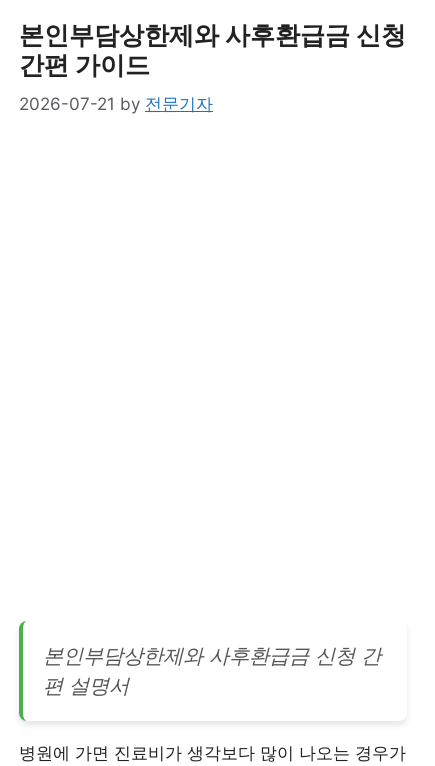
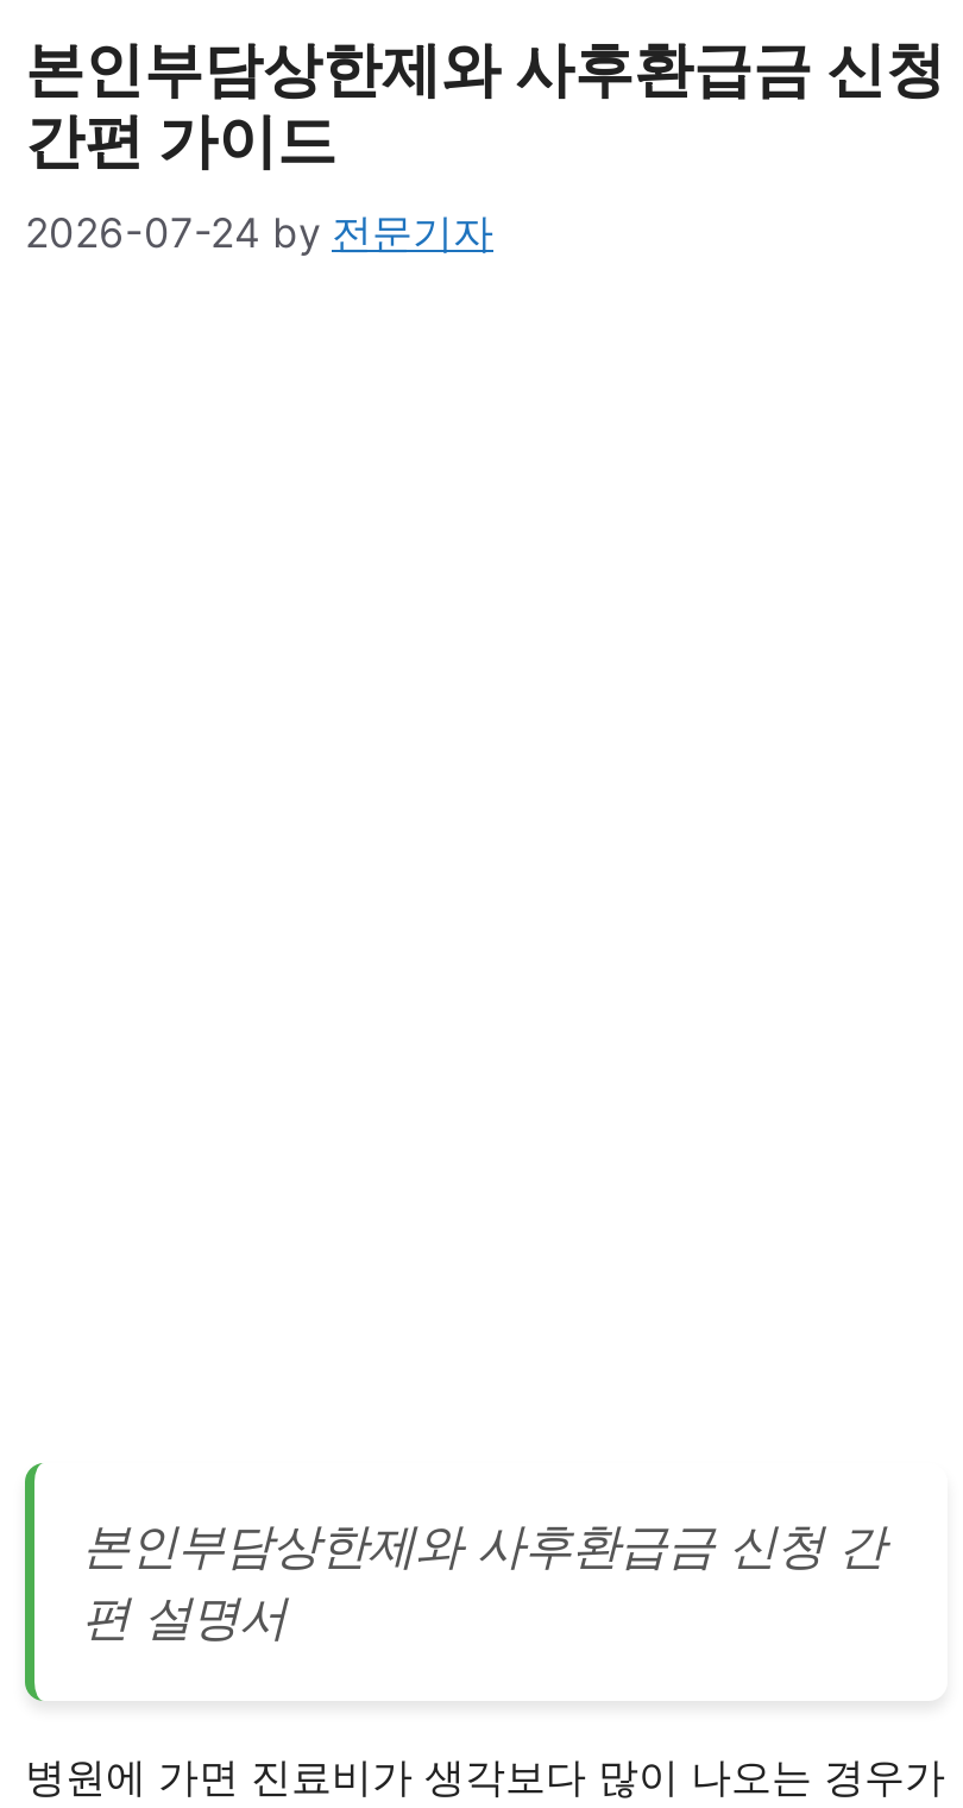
[19,93,213,113] 2026-07-21 by 전문기자 -> [25,208,493,256] 2026-07-24 by 전문기자

